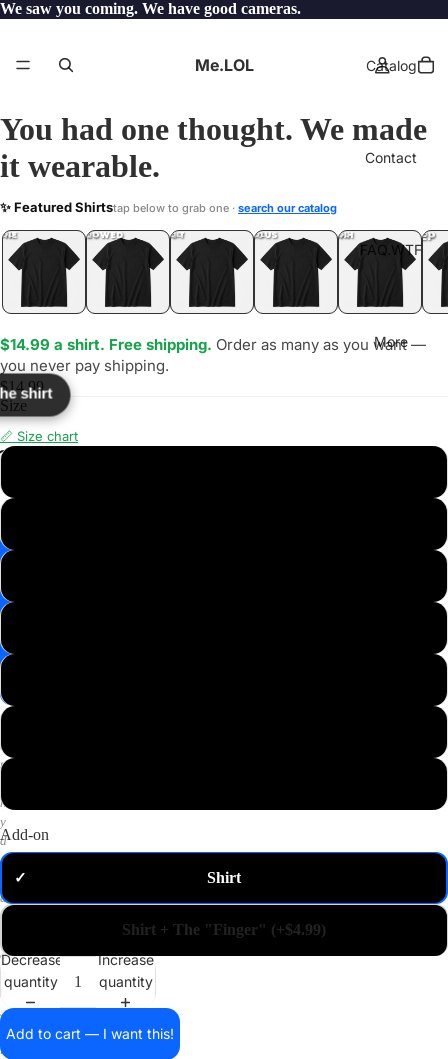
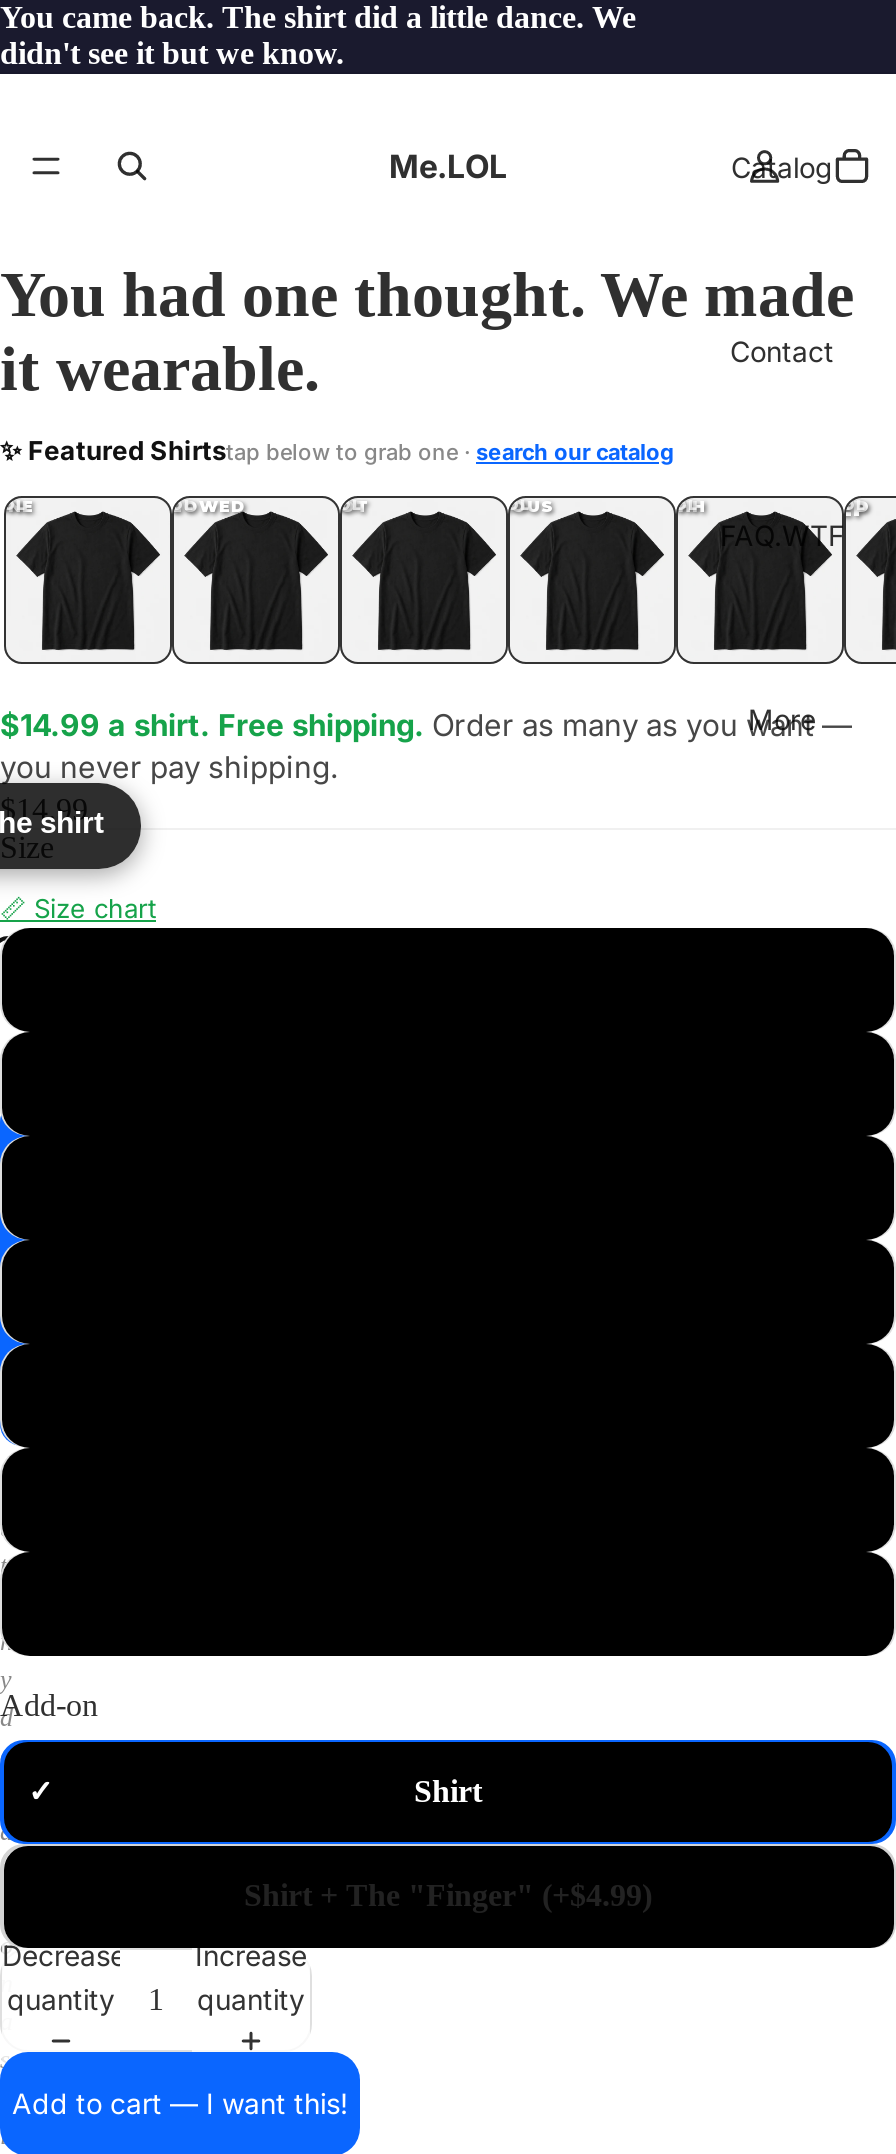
[0,0,301,17] We saw you coming. We have good cameras. -> [0,0,636,70] You came back. The shirt did a little dance. We | didn't see it but we know.

